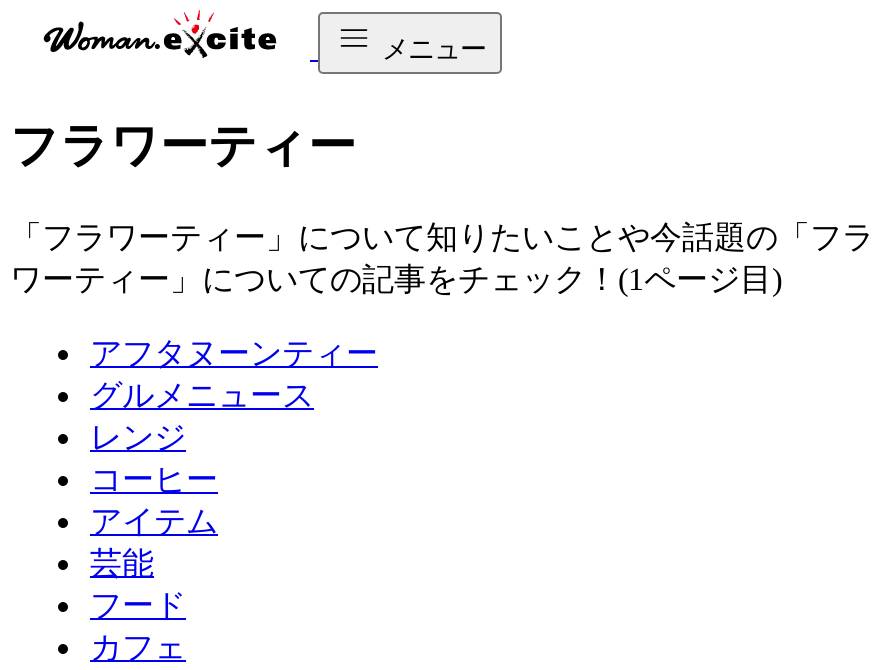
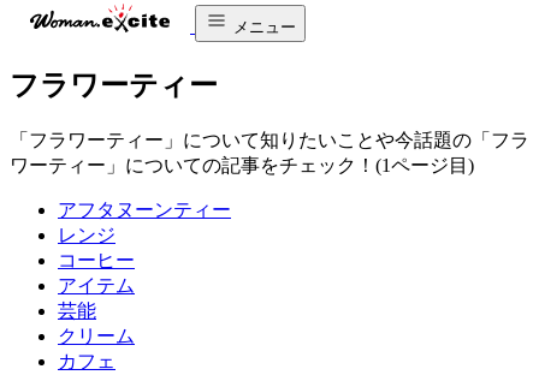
[90,378,314,412] グルメニュース -> none
[90,588,186,622] フード -> [58,325,135,346] クリーム

